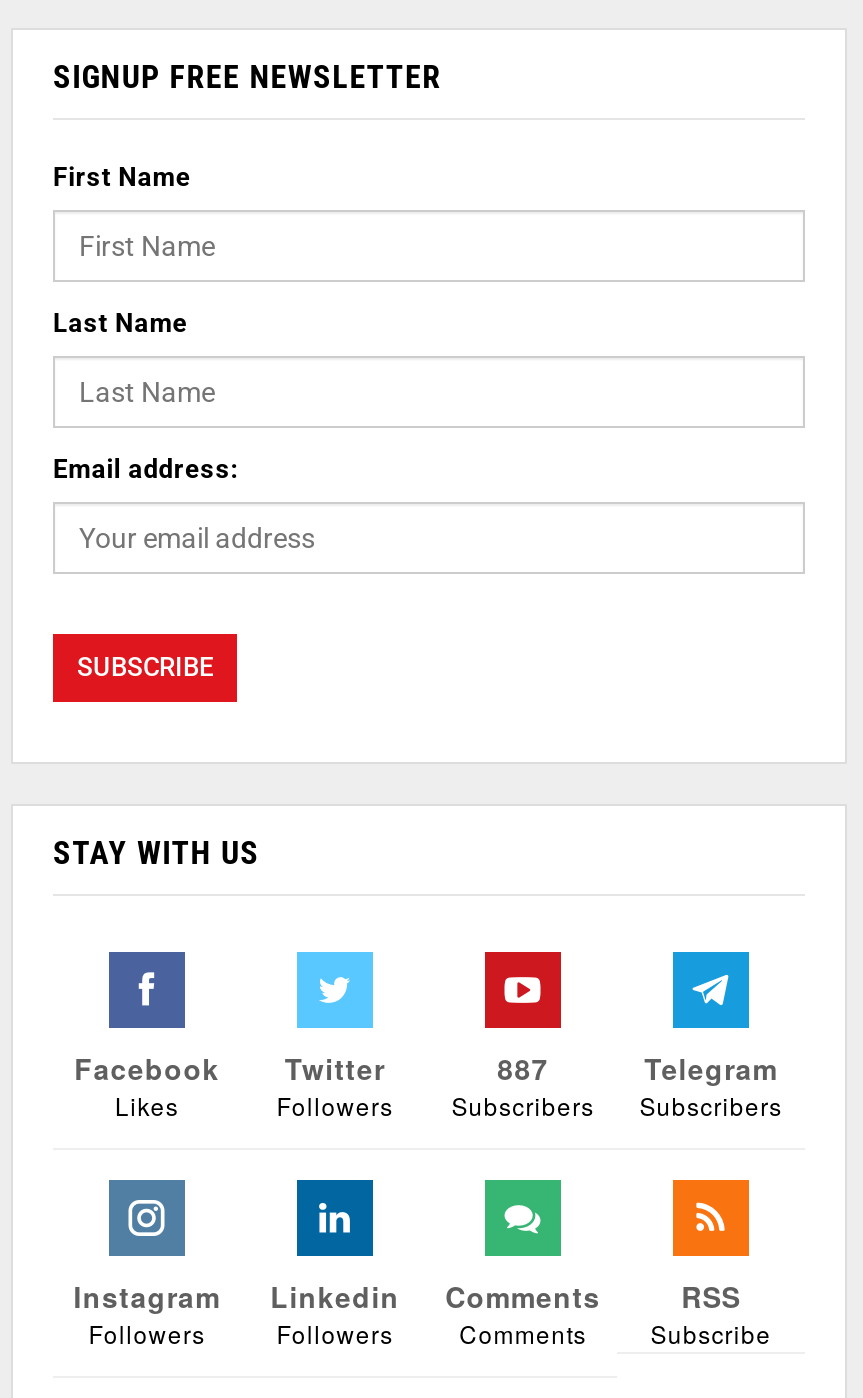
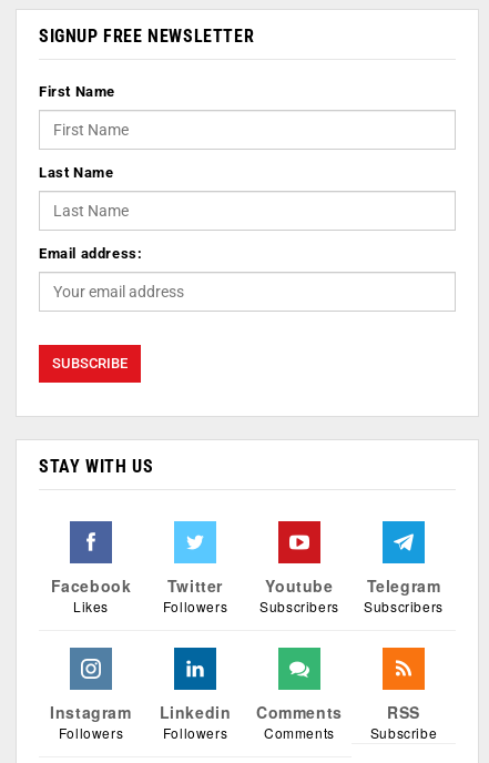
[497,1048,549,1088] 887 -> [265,574,333,597] Youtube

